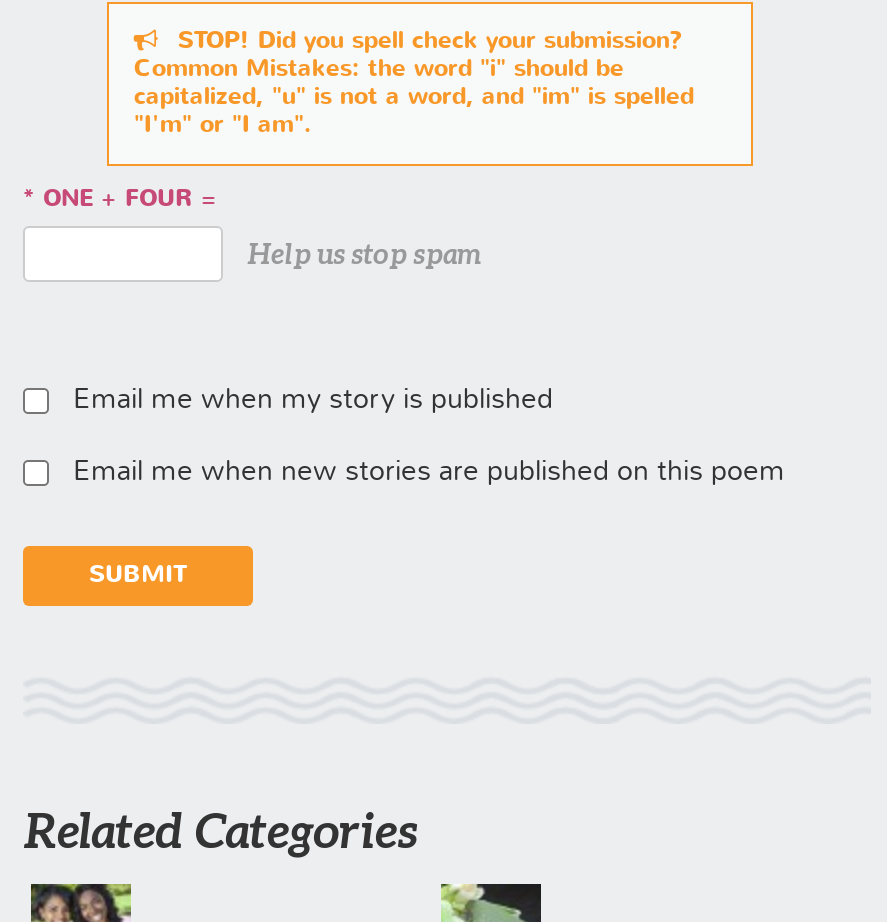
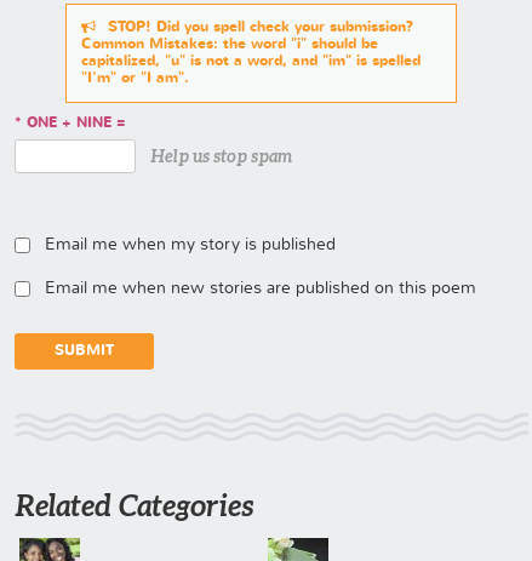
[43,188,217,212] ONE + FOUR = -> [27,116,126,131] ONE + NINE =

